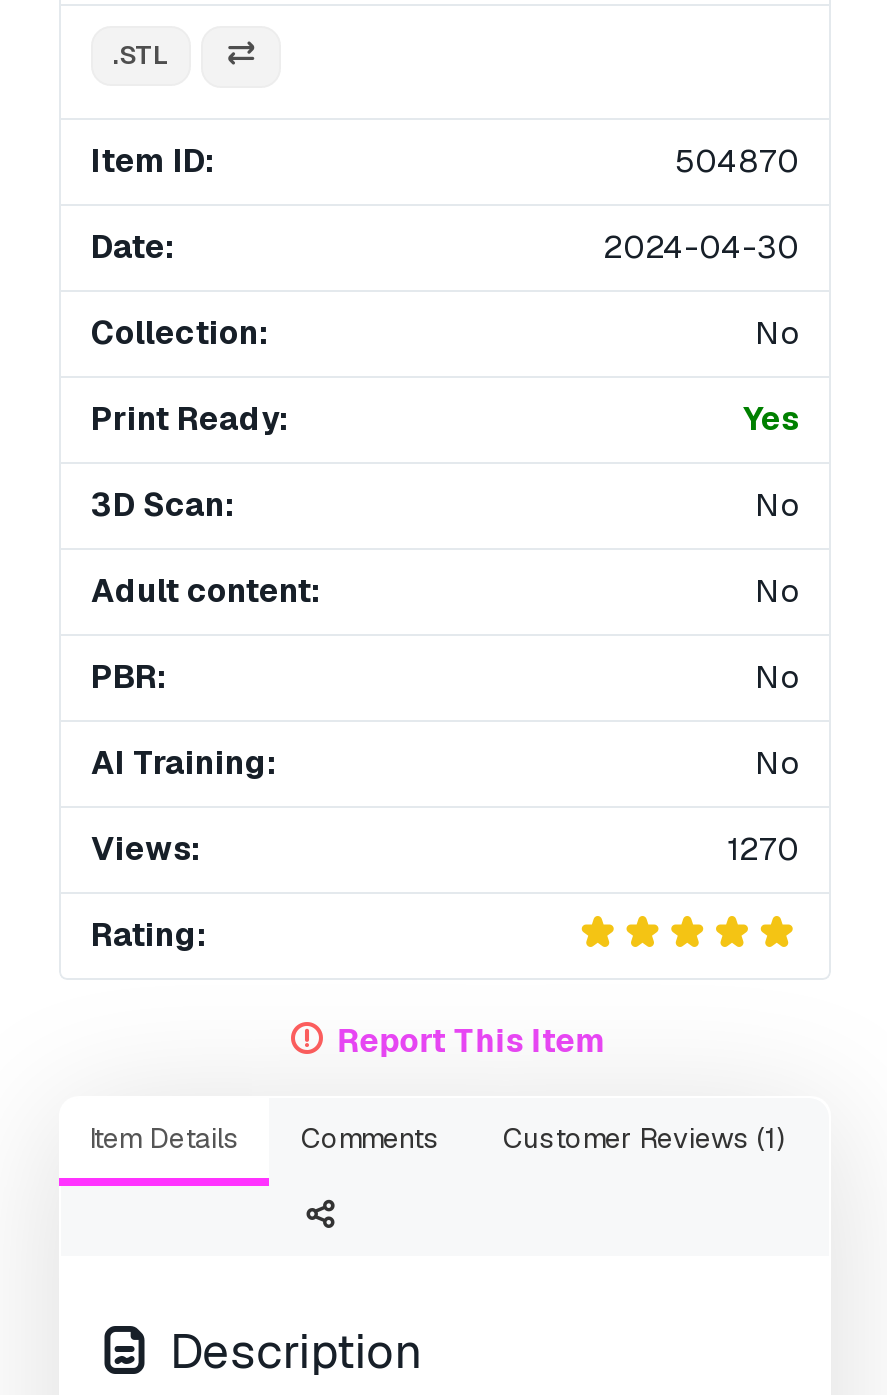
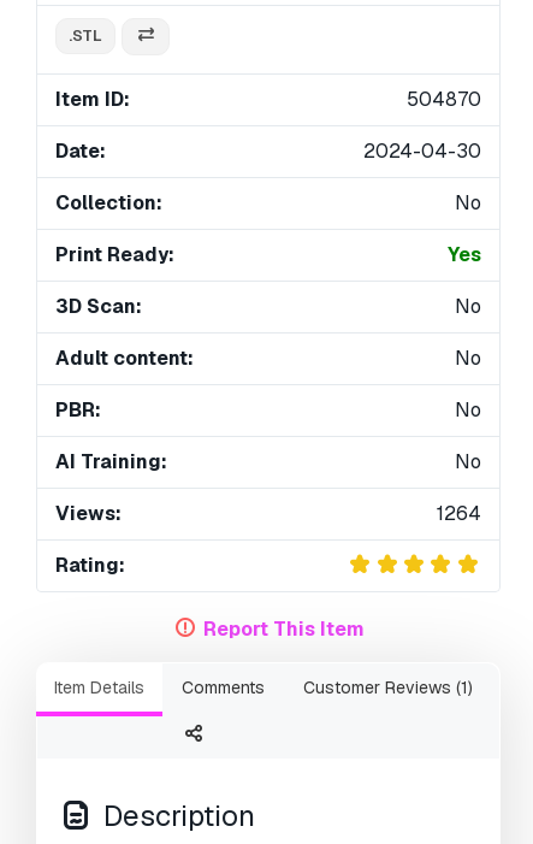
[727,828,799,870] 1270 -> [437,501,481,526] 1264

